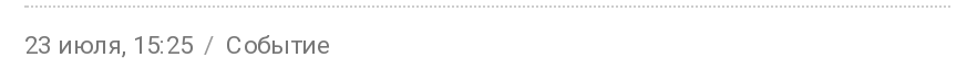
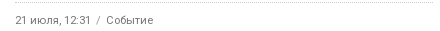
[24,33,330,61] 23 июля, 15:25 Событие -> [15,14,153,27] 21 июля, 12:31 Событие

